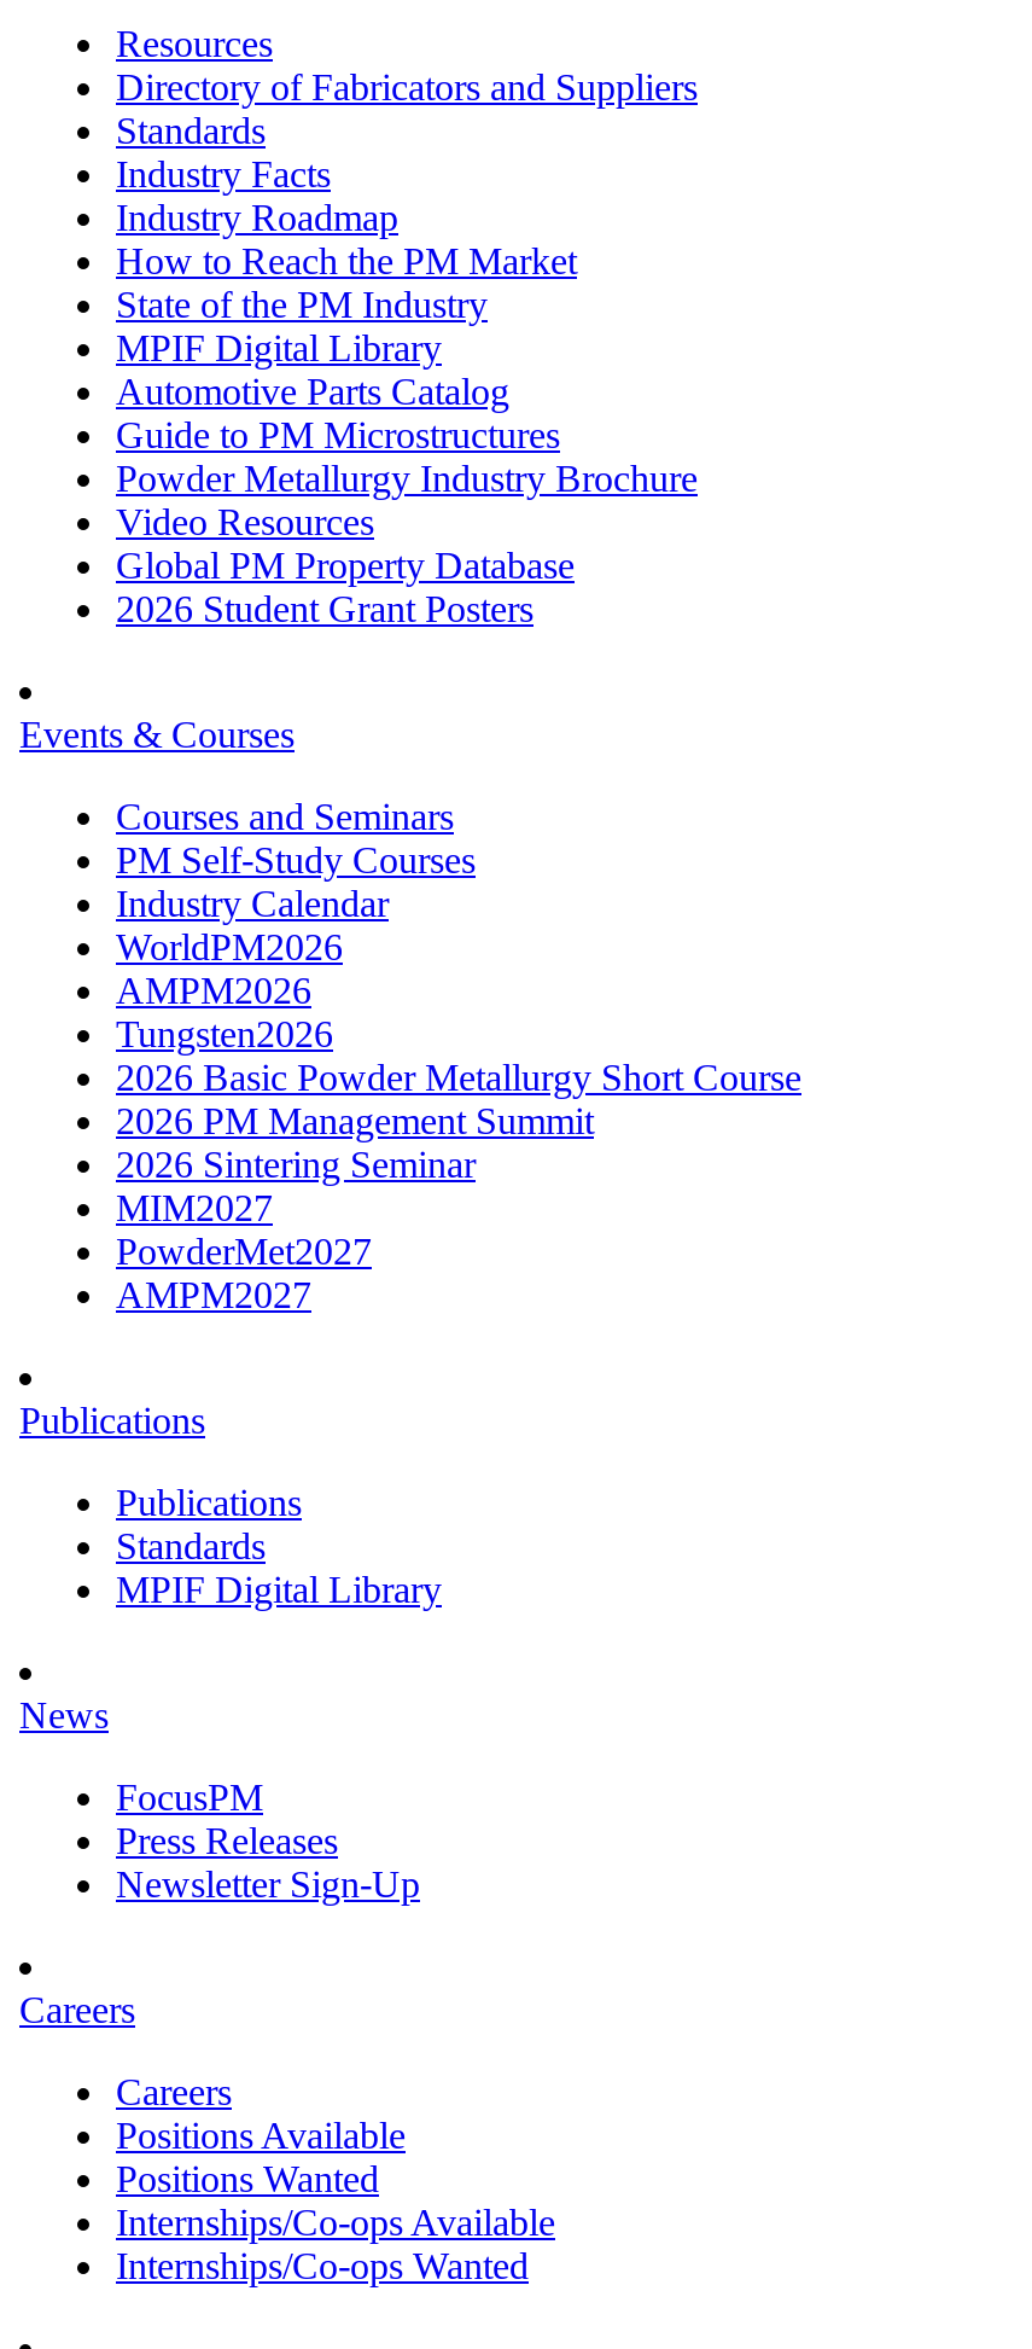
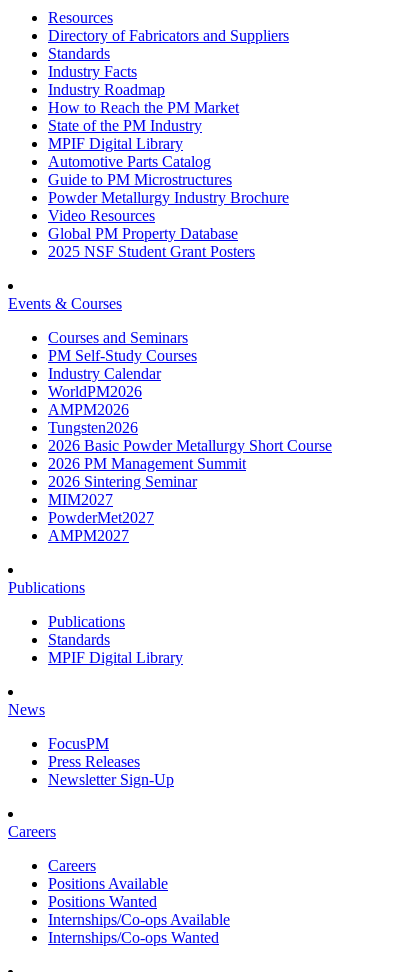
[116,588,534,629] 2026 Student Grant Posters -> [48,243,255,260] 2025 NSF Student Grant Posters

